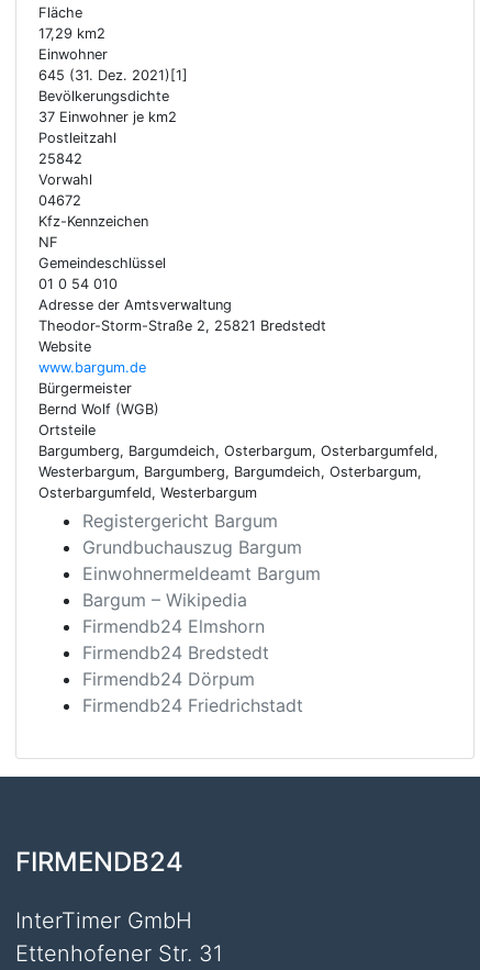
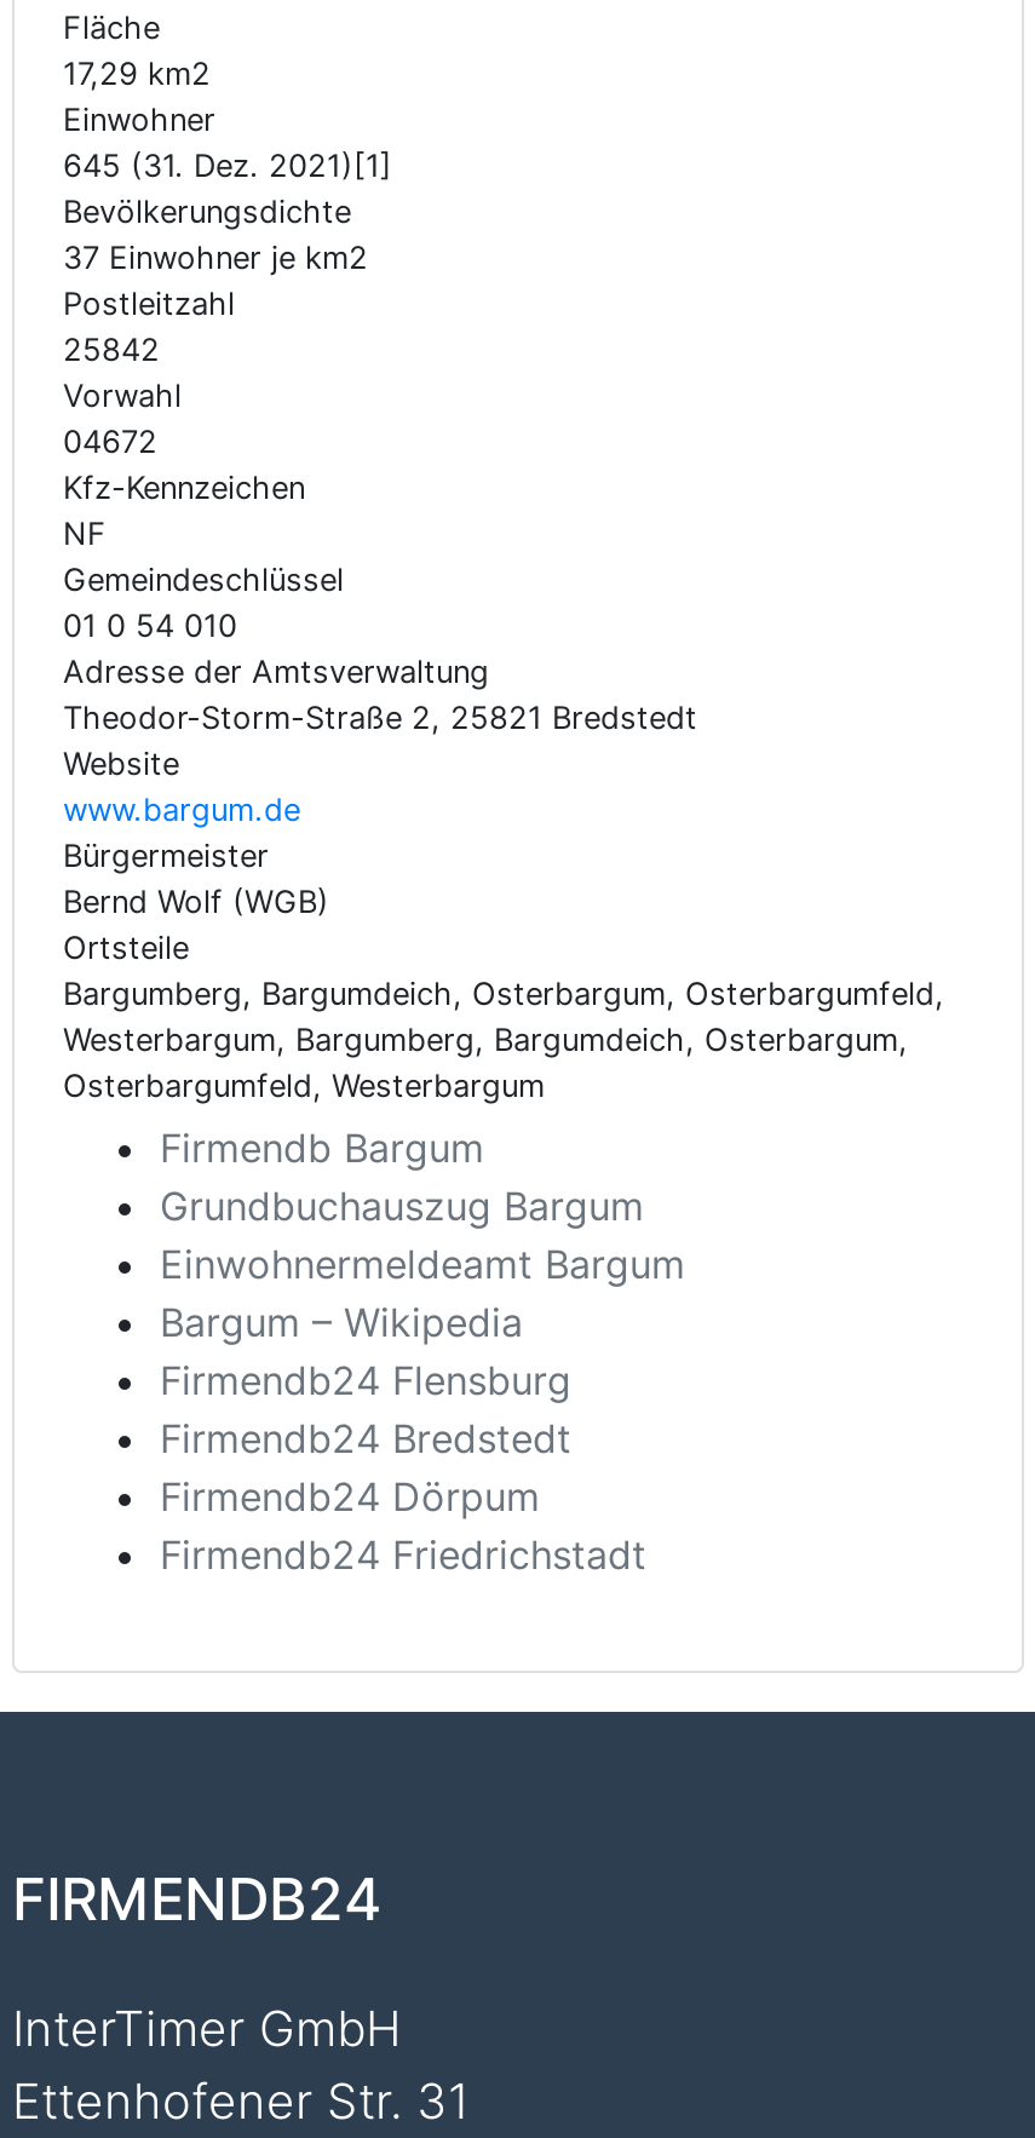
[82,509,278,531] Registergericht Bargum -> [160,1122,484,1171] Firmendb Bargum
[82,615,265,637] Firmendb24 Elmshorn -> [160,1355,571,1403] Firmendb24 Flensburg

